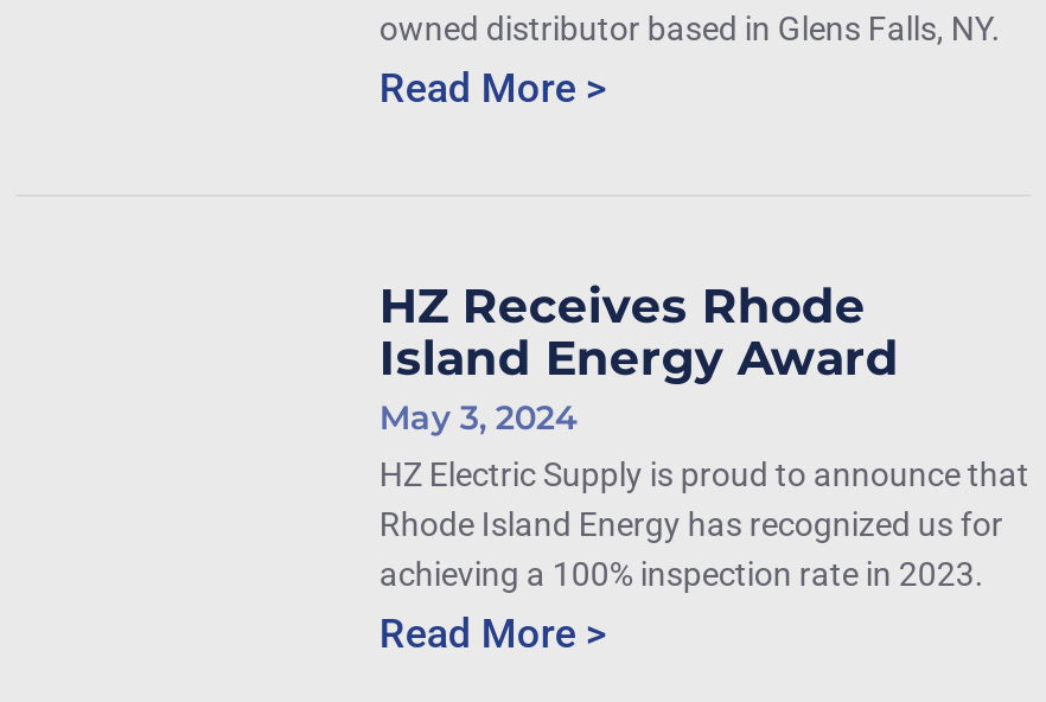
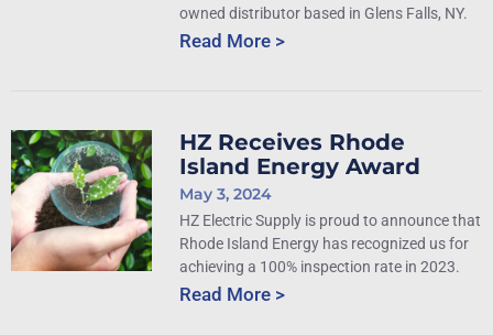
none -> [10,129,153,272] [image]

